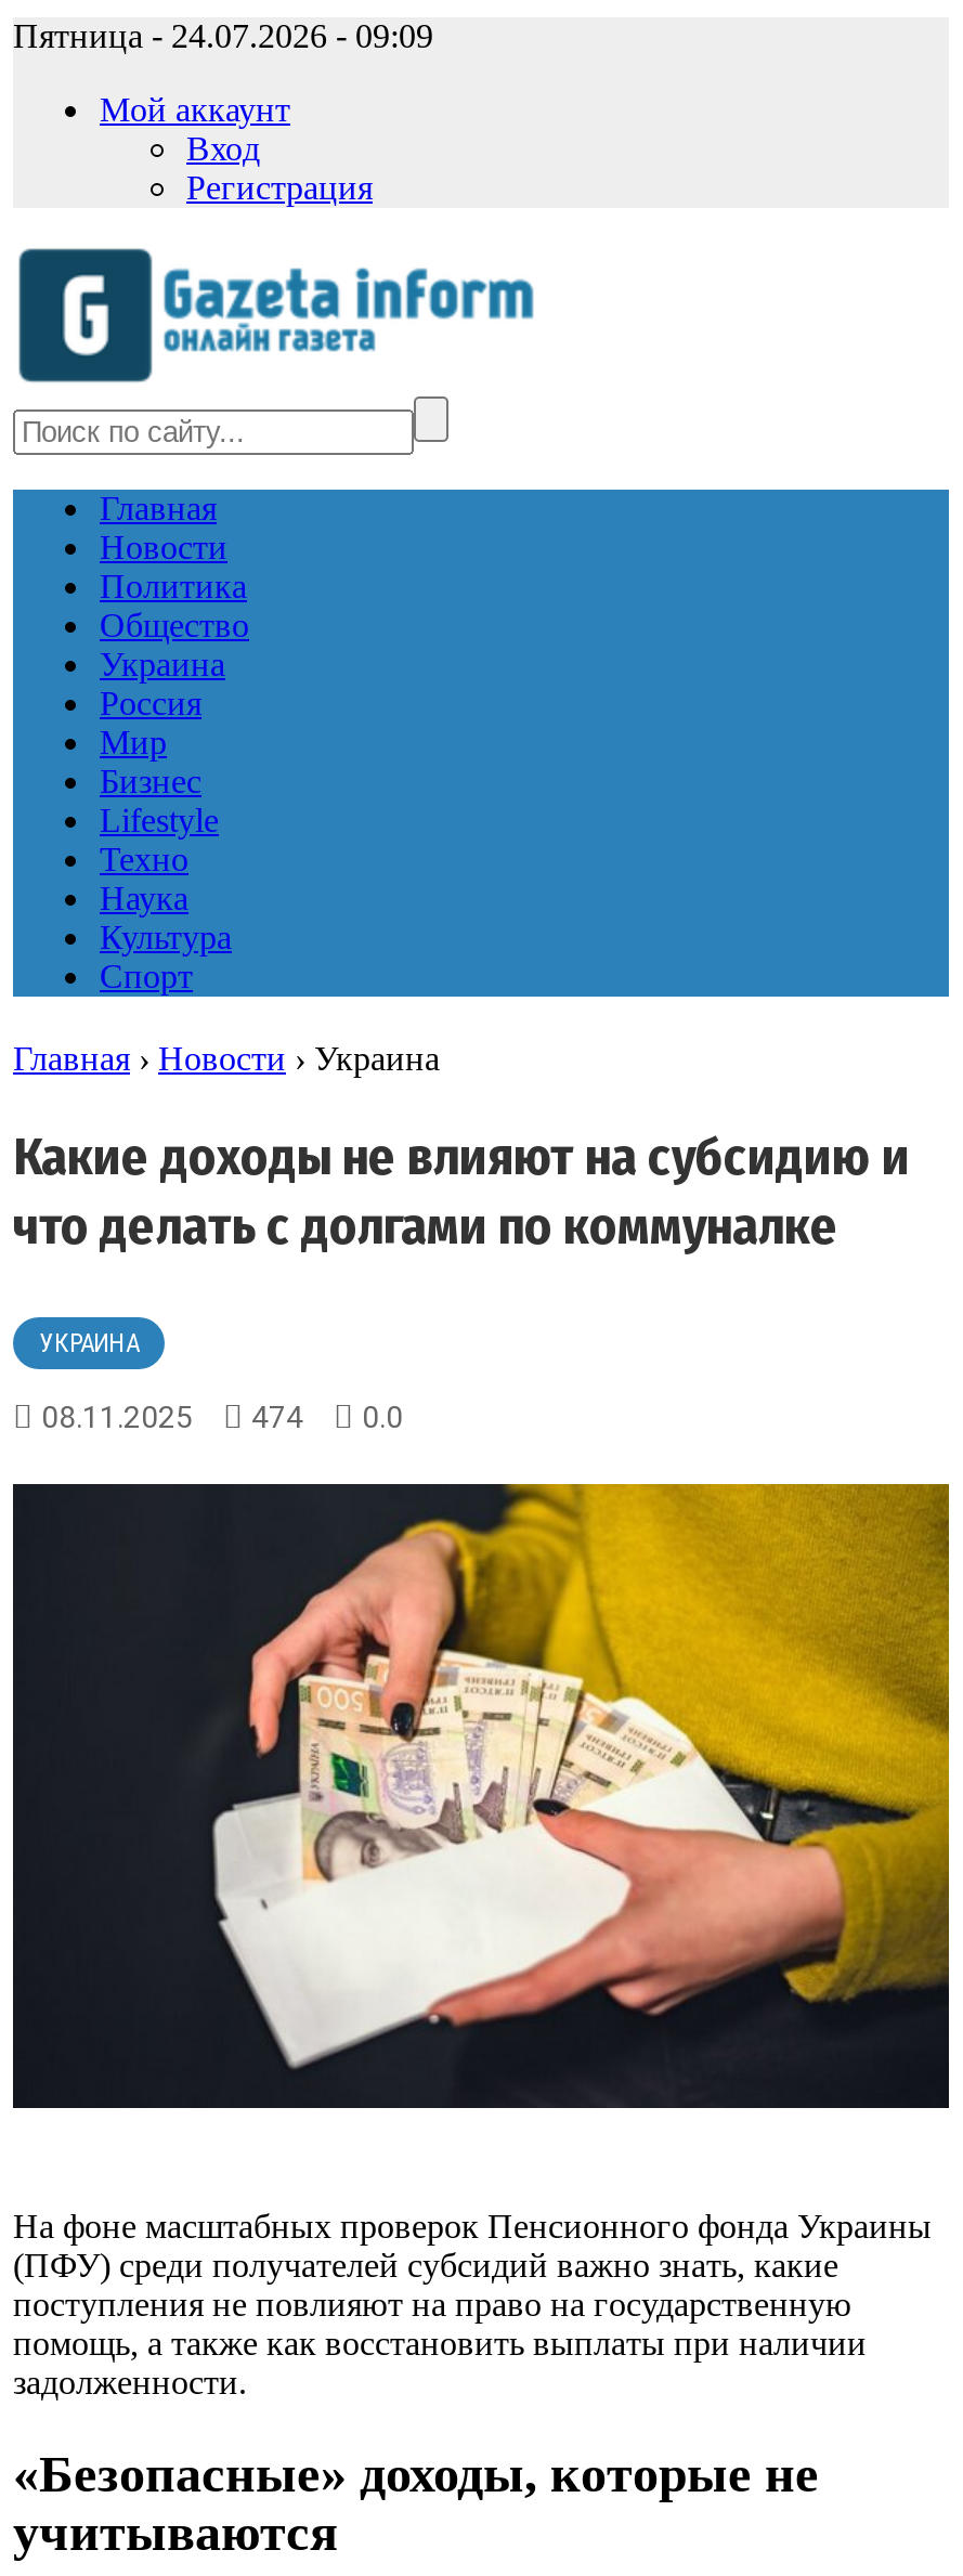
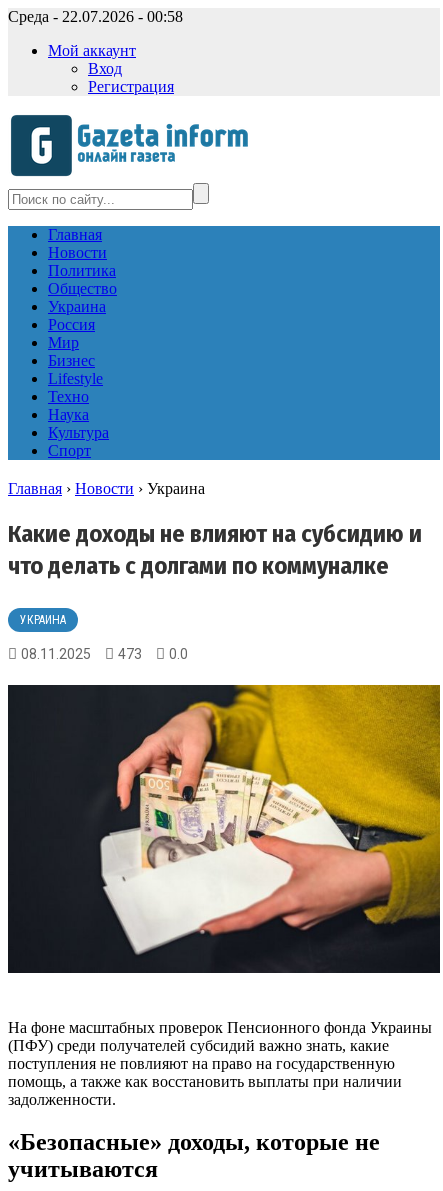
[13,17,433,54] Пятница - 24.07.2026 - 09:09 -> [8,8,183,25] Среда - 22.07.2026 - 00:58
[41,1399,403,1434] 08.11.2025 474 0.0 -> [21,646,188,662] 08.11.2025 473 0.0

